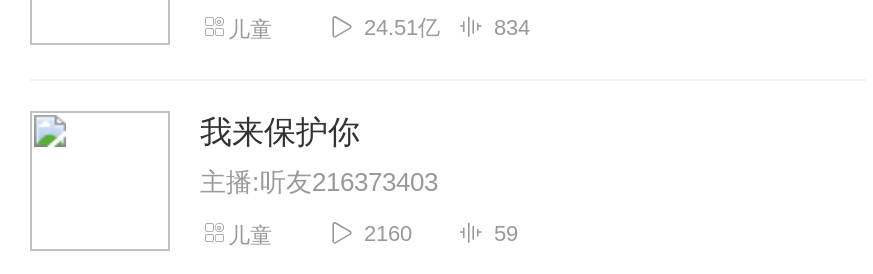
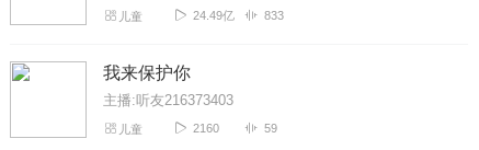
[364,15,440,39] 24.51亿 -> [193,9,235,22] 24.49亿
[494,15,530,39] 834 -> [264,9,284,22] 833

